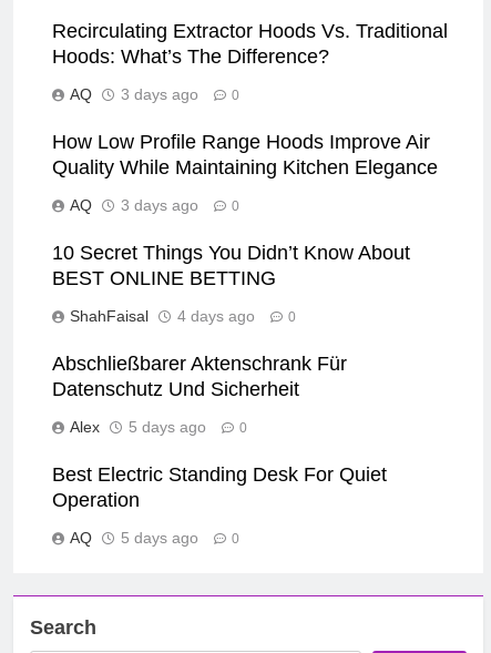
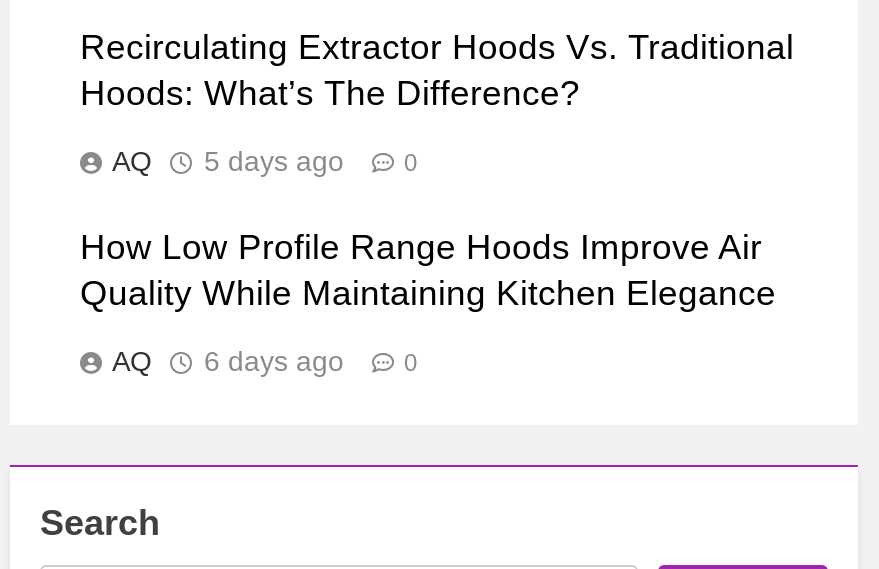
[70,86,198,103] AQ 3 days ago -> [112,146,344,178] AQ 5 days ago
[52,197,410,547] 3 days ago | 0 | 10 Secret Things You Didn’t Know About | BEST ONLINE BETTING | ShahFaisal | 4 days ago | 0 | Abschließbarer Aktenschrank Für | Datenschutz Und Sicherheit | Alex | 5 days ago | 0 | Best Electric Standing Desk For Quiet | Operation | AQ | 5 days ago -> [204,346,344,378] 6 days ago

